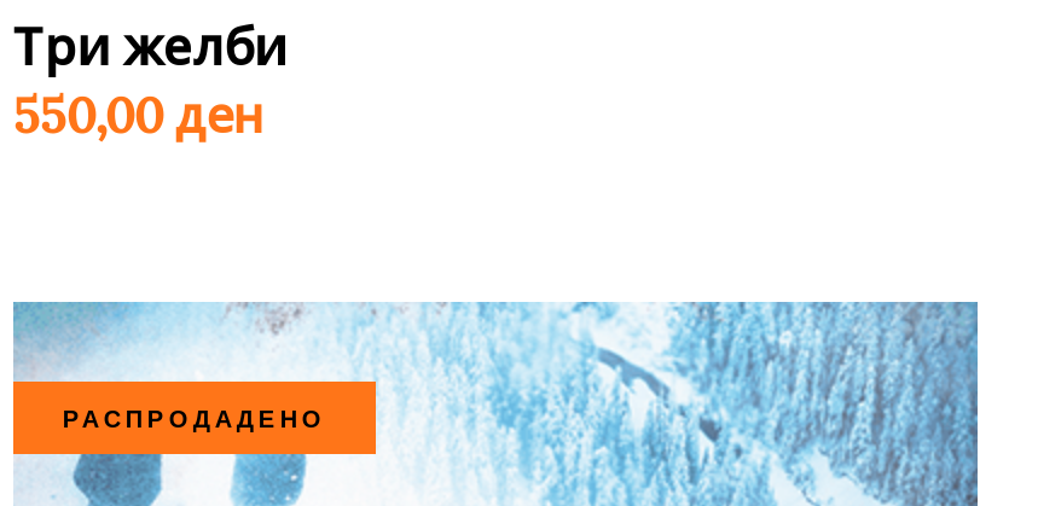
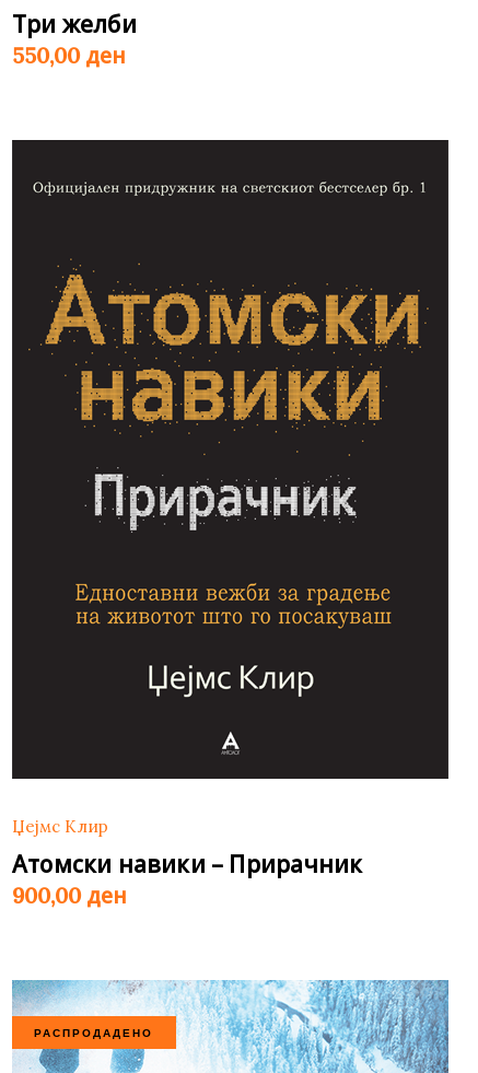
none -> [11,139,450,910] [image] | Џејмс Клир | Атомски навики – Прирачник | 900,00 ден

